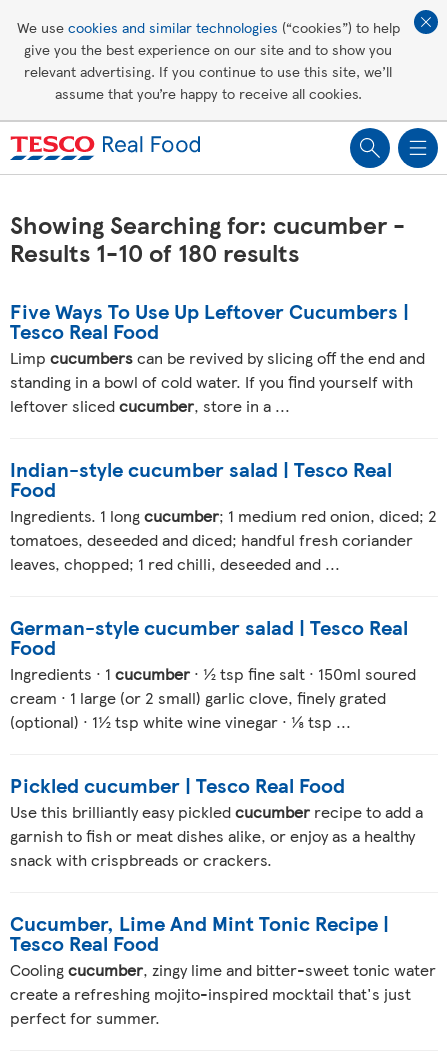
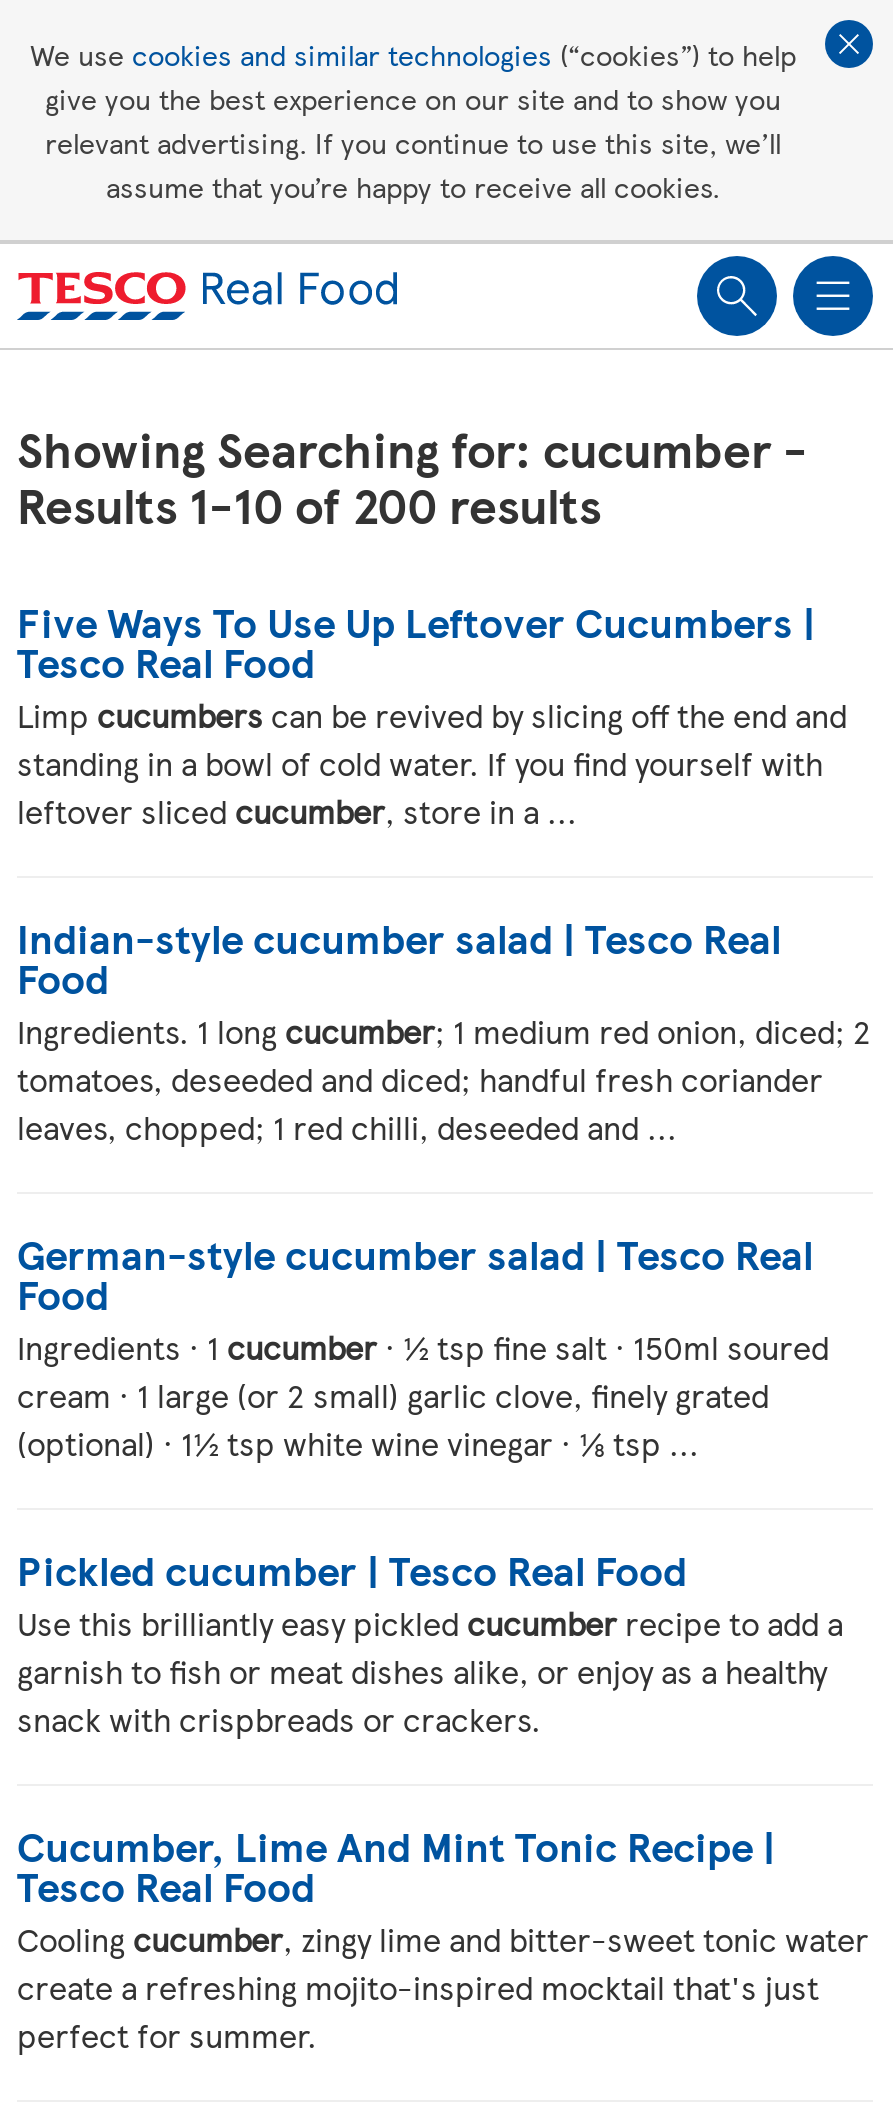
[10,235,299,269] Results 1-10 of 180 results -> [17,470,601,538] Results 1-10 of 200 results

